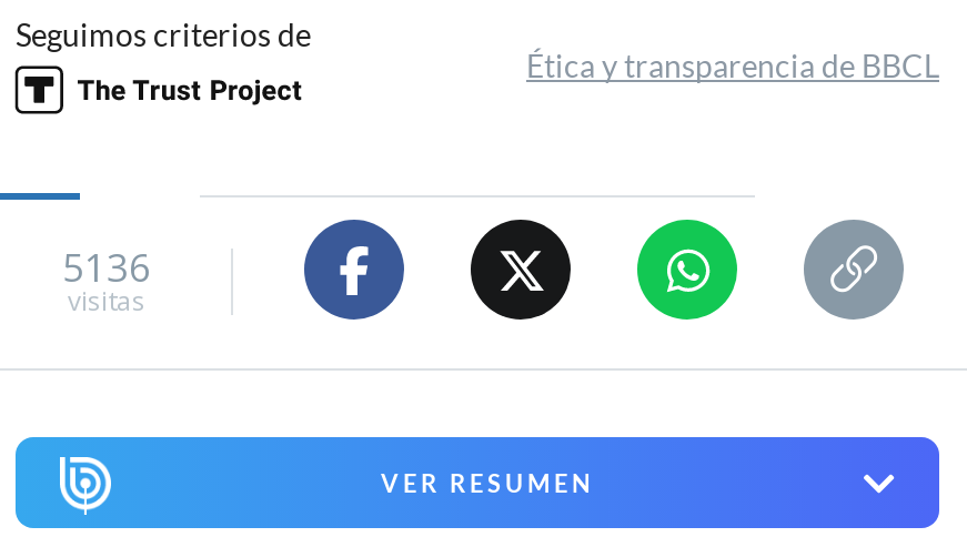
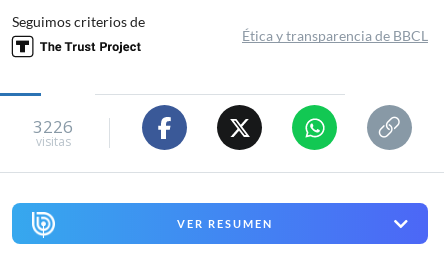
[62,242,151,293] 5136 -> [33,115,73,138] 3226

